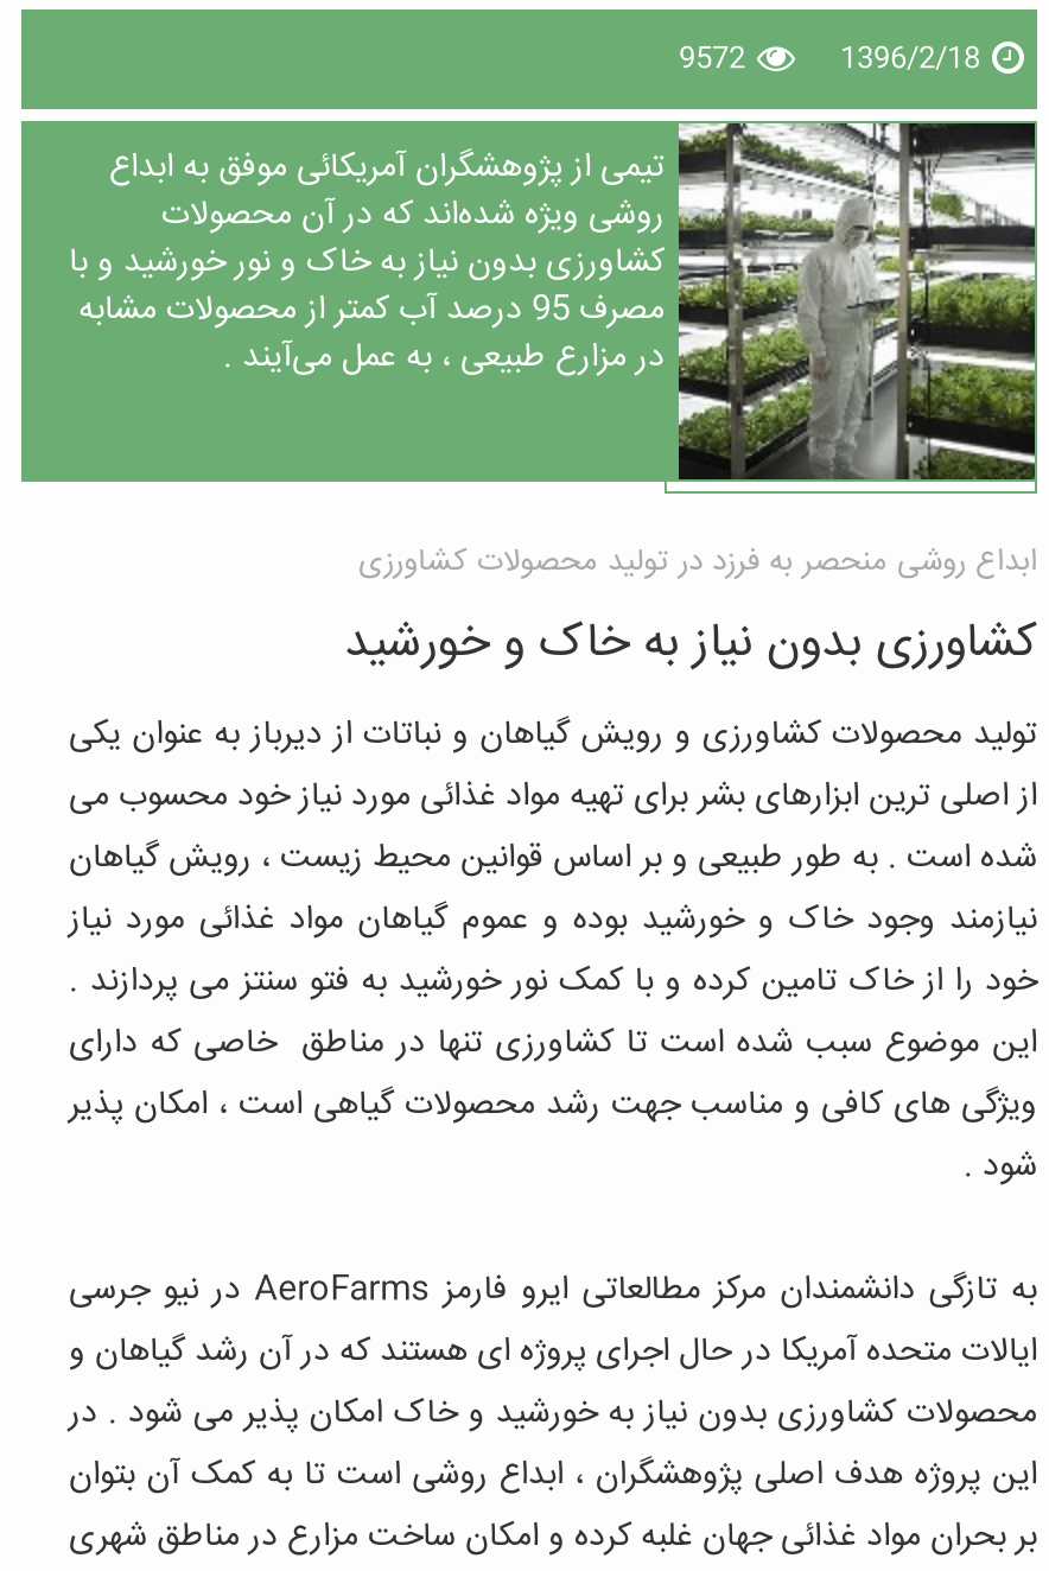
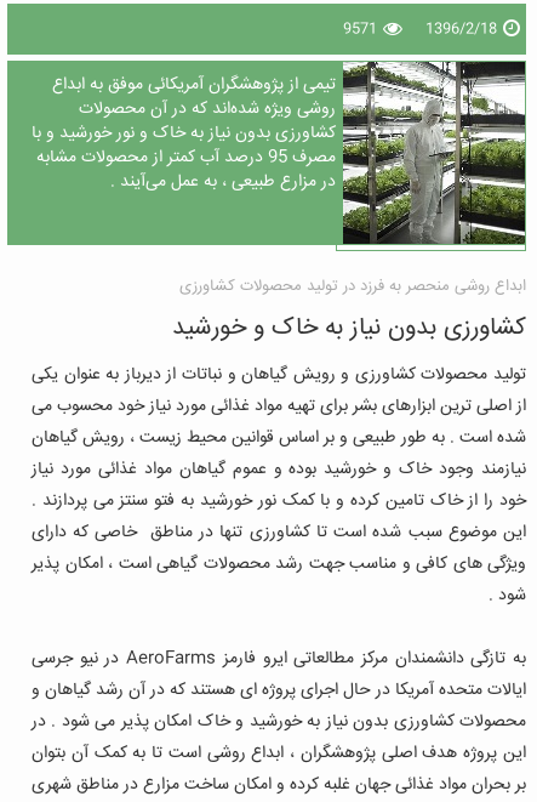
[679,38,745,83] 9572 -> [343,18,377,41] 9571

